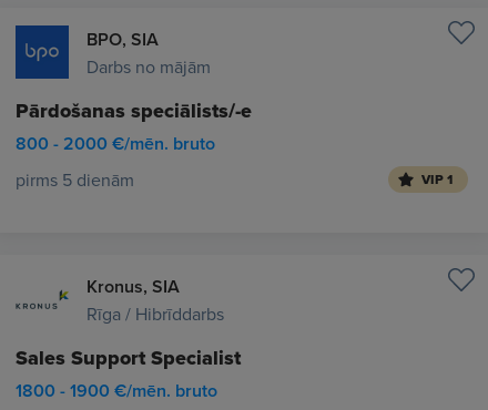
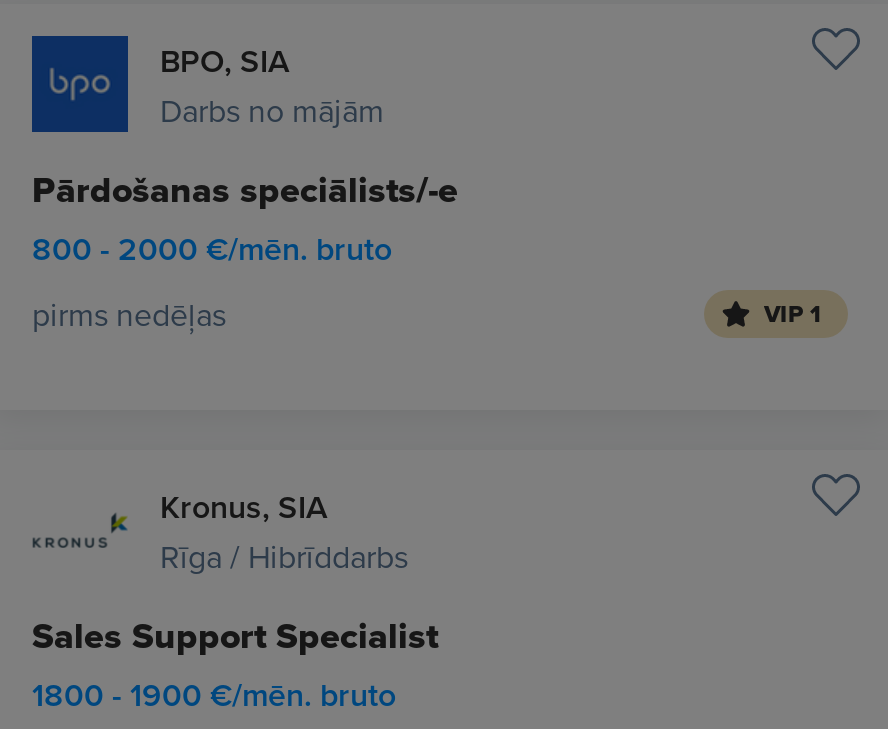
[16,167,134,192] pirms 5 dienām -> [32,292,226,336] pirms nedēļas

